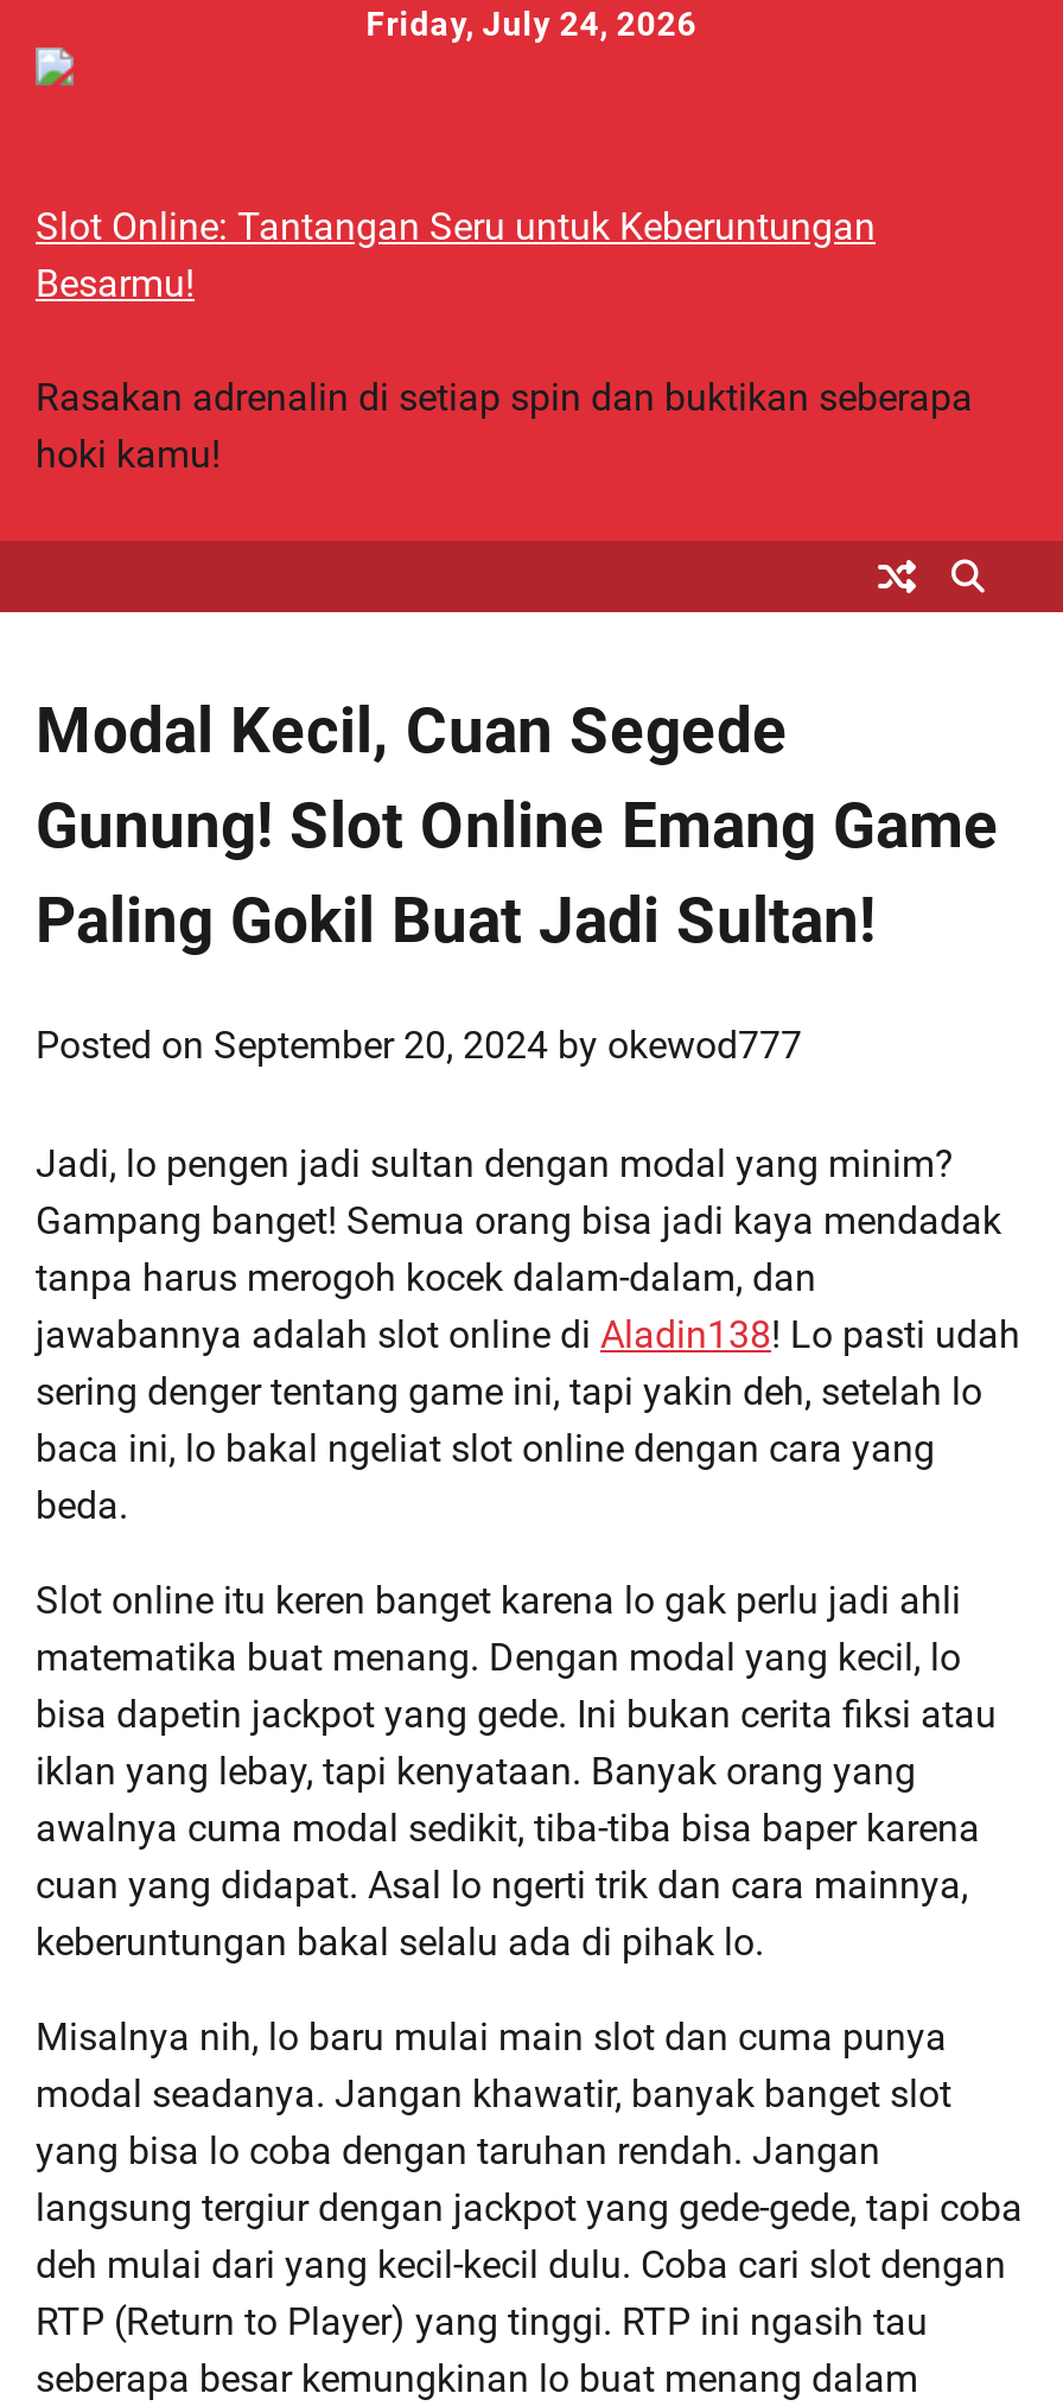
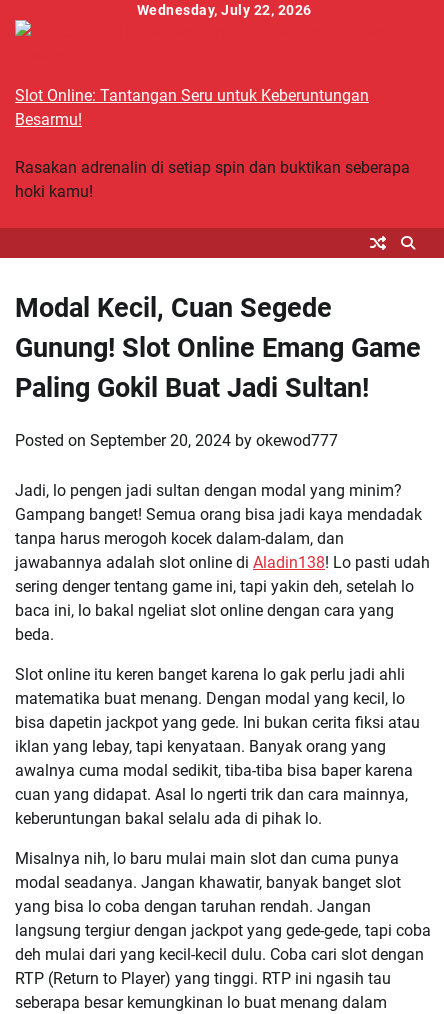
[366,5,697,43] Friday, July 24, 2026 -> [136,2,311,18] Wednesday, July 22, 2026

